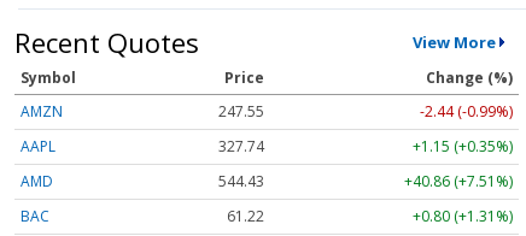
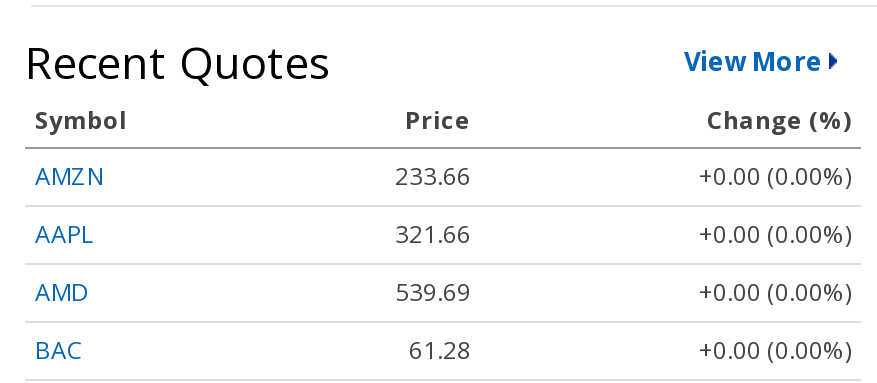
[218,101,264,121] 247.55 -> [395,158,471,192] 233.66
[420,101,513,121] -2.44 (-0.99%) -> [699,158,851,192] +0.00 (0.00%)
[218,135,264,156] 327.74 -> [395,216,471,250] 321.66
[413,135,513,156] +1.15 (+0.35%) -> [699,216,851,250] +0.00 (0.00%)
[218,170,264,191] 544.43 -> [395,274,471,308] 539.69
[404,170,513,191] +40.86 (+7.51%) -> [699,274,851,308] +0.00 (0.00%)
[227,205,264,226] 61.22 -> [409,332,471,366] 61.28
[413,205,513,226] +0.80 (+1.31%) -> [699,332,851,366] +0.00 (0.00%)

